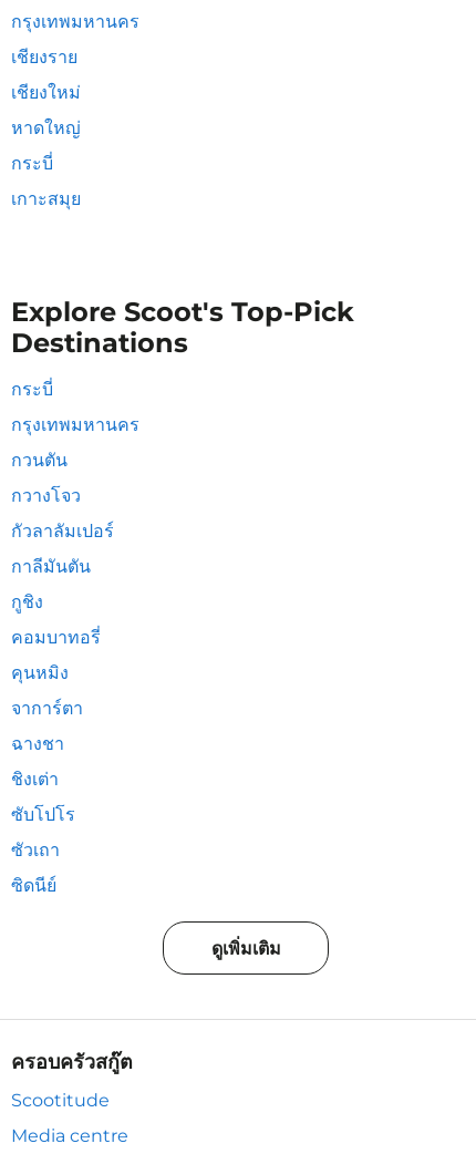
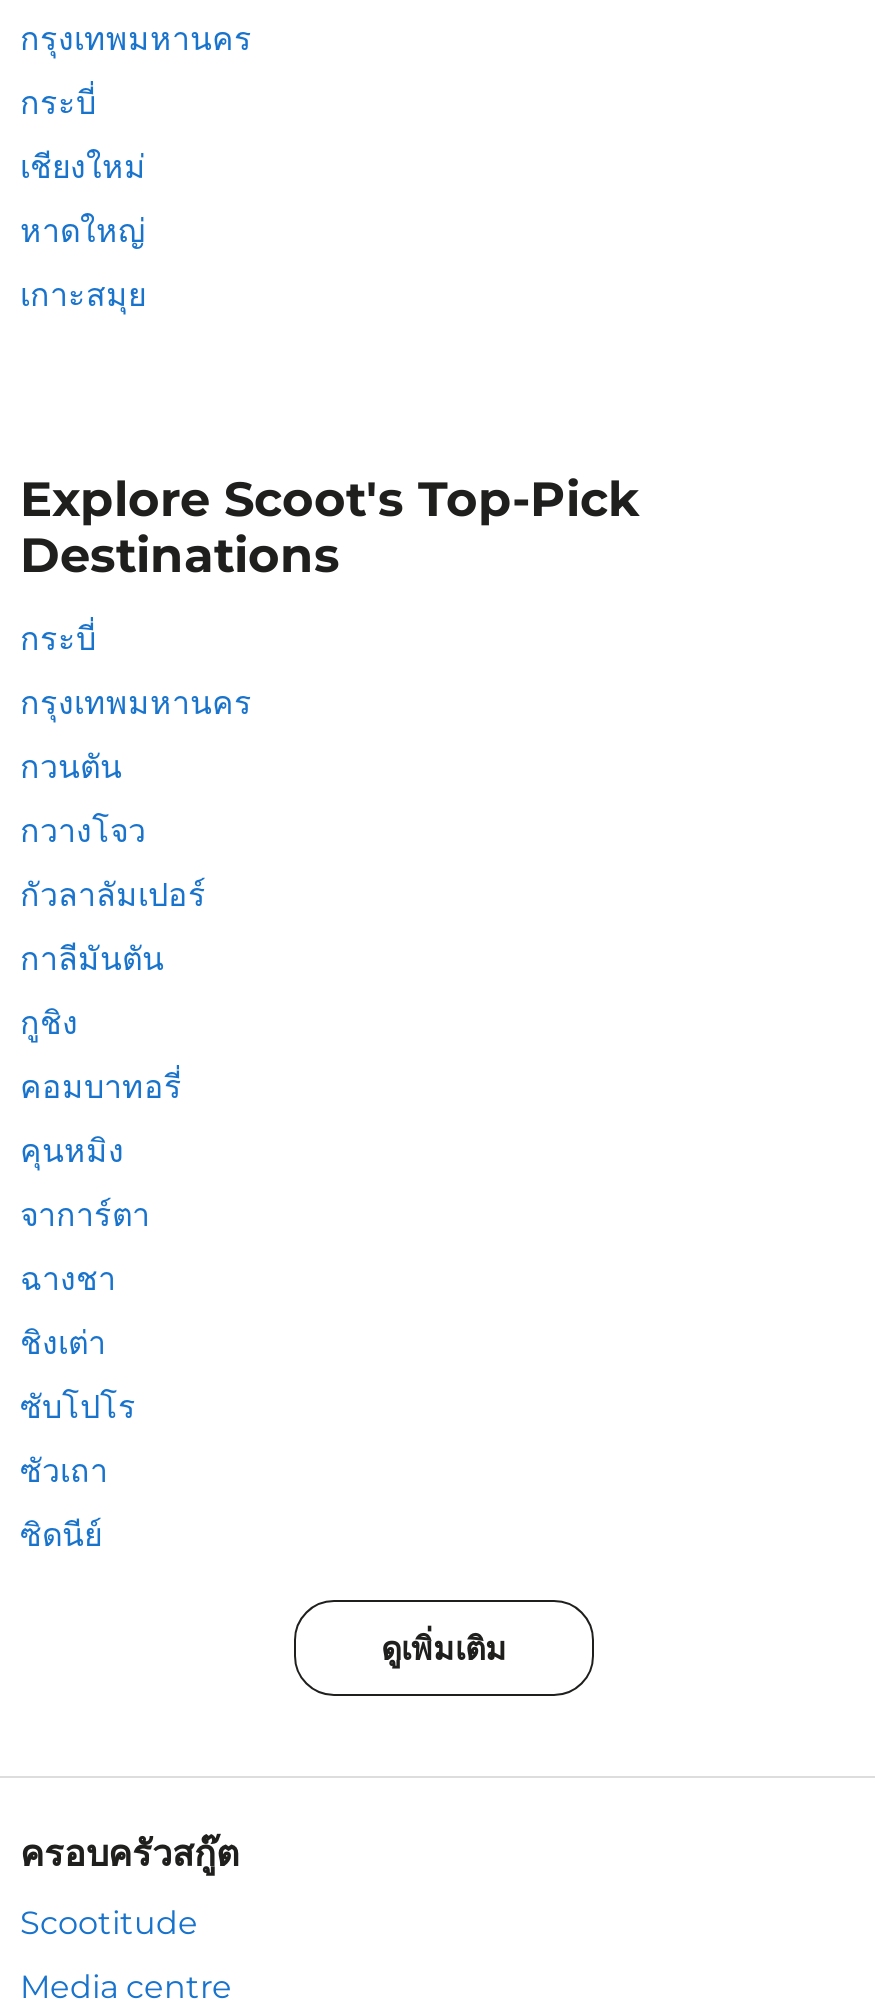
[11,47,77,68] เชียงราย -> [20,84,96,122] กระบี่
[11,153,53,174] กระบี่ -> none

